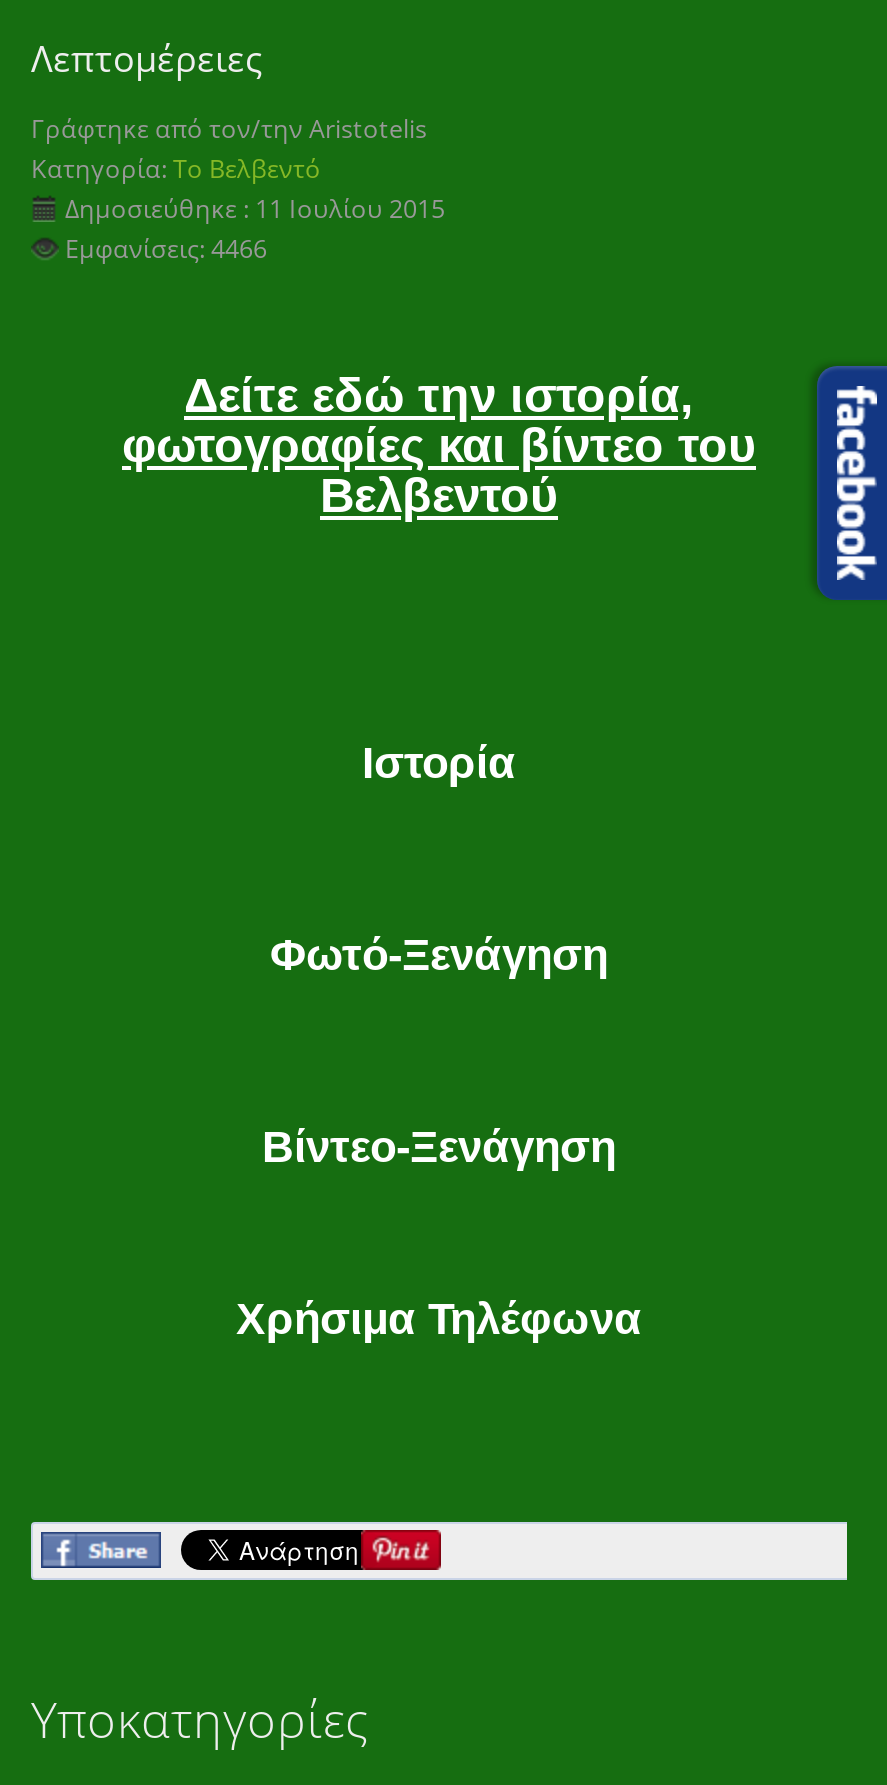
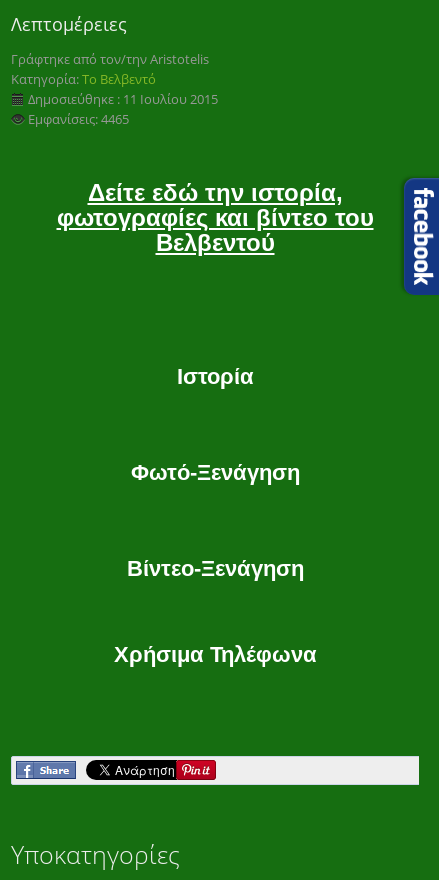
[65,232,267,266] Εμφανίσεις: 4466 -> [28,111,129,128] Εμφανίσεις: 4465

